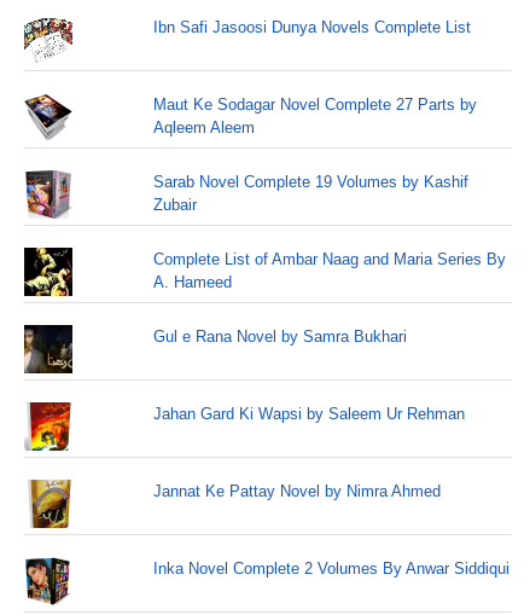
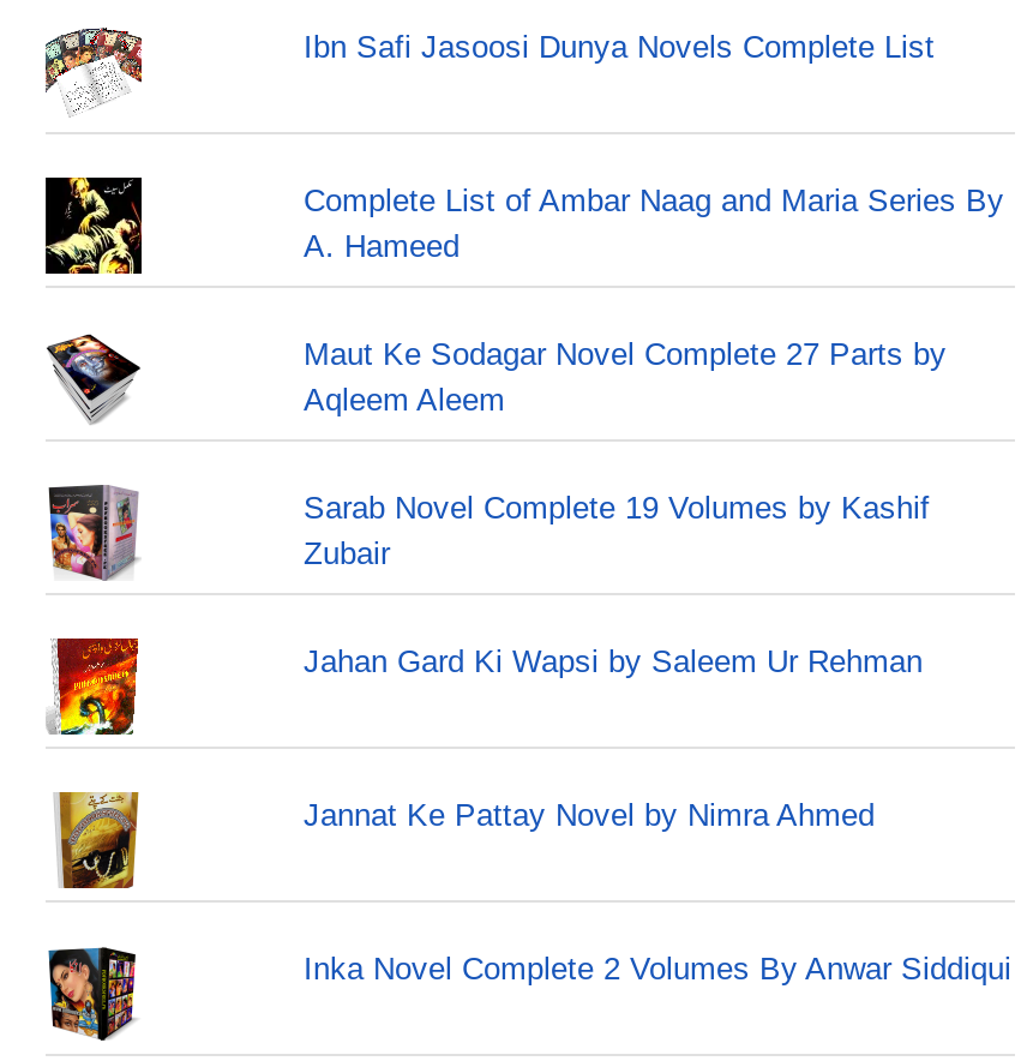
moved [154,95,477,214] -> [304,336,947,571]: Maut Ke Sodagar Novel Complete 27 Parts by | Aqleem Aleem | Sarab Novel Complete 19 Volumes by Kashif | Zubair
moved [154,250,506,291] -> [304,182,1004,264]: Complete List of Ambar Naag and Maria Series By | A. Hameed
[23,324,74,375] [image] -> none
[154,327,407,346] Gul e Rana Novel by Samra Bukhari -> none

